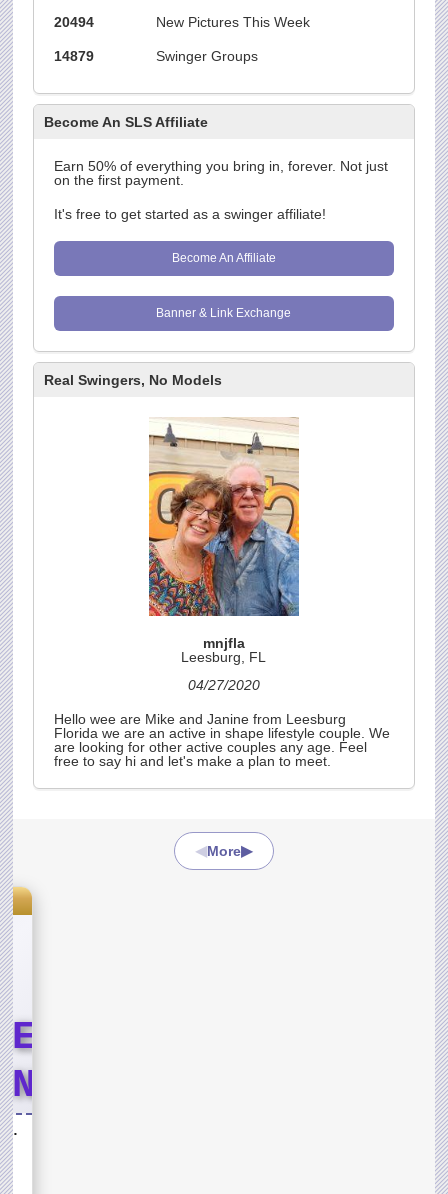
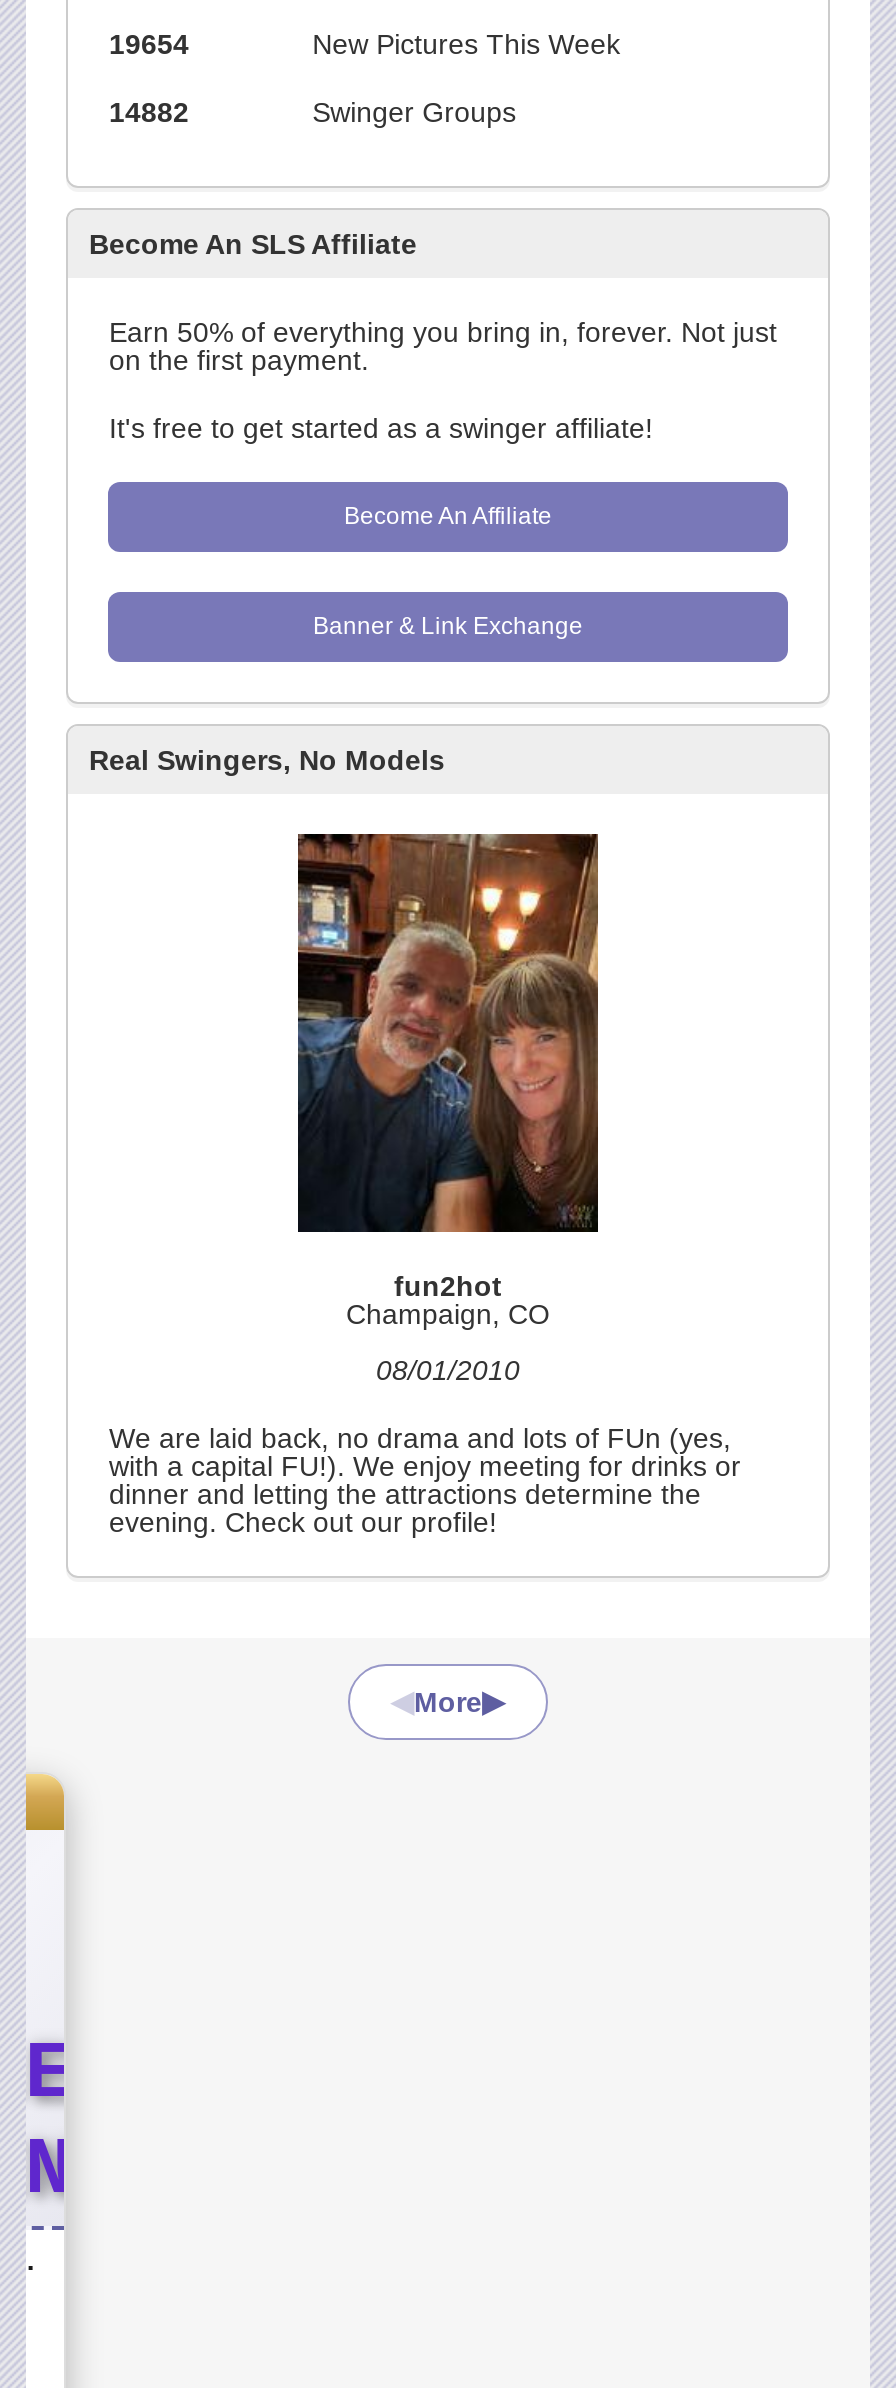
[54,14,94,30] 20494 -> [109,27,189,59] 19654
[54,48,94,64] 14879 -> [109,95,189,127] 14882
[148,417,300,665] [image] | mnjfla | Leesburg, FL -> [296,832,600,1330] [image] | fun2hot | Champaign, CO
[188,677,260,693] 04/27/2020 -> [376,1354,520,1386] 08/01/2010
[54,711,390,769] Hello wee are Mike and Janine from Leesburg | Florida we are an active in shape lifestyle couple. We | are looking for other active couples any age. Feel | free to say hi and let's make a plan to meet. -> [109,1422,741,1538] We are laid back, no drama and lots of FUn (yes, | with a capital FU!). We enjoy meeting for drinks or | dinner and letting the attractions determine the | evening. Check out our profile!

